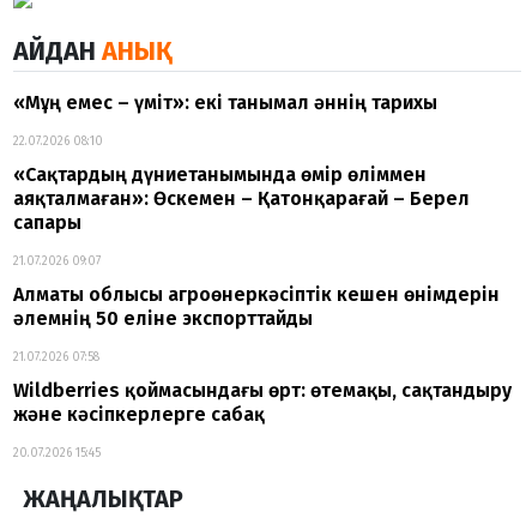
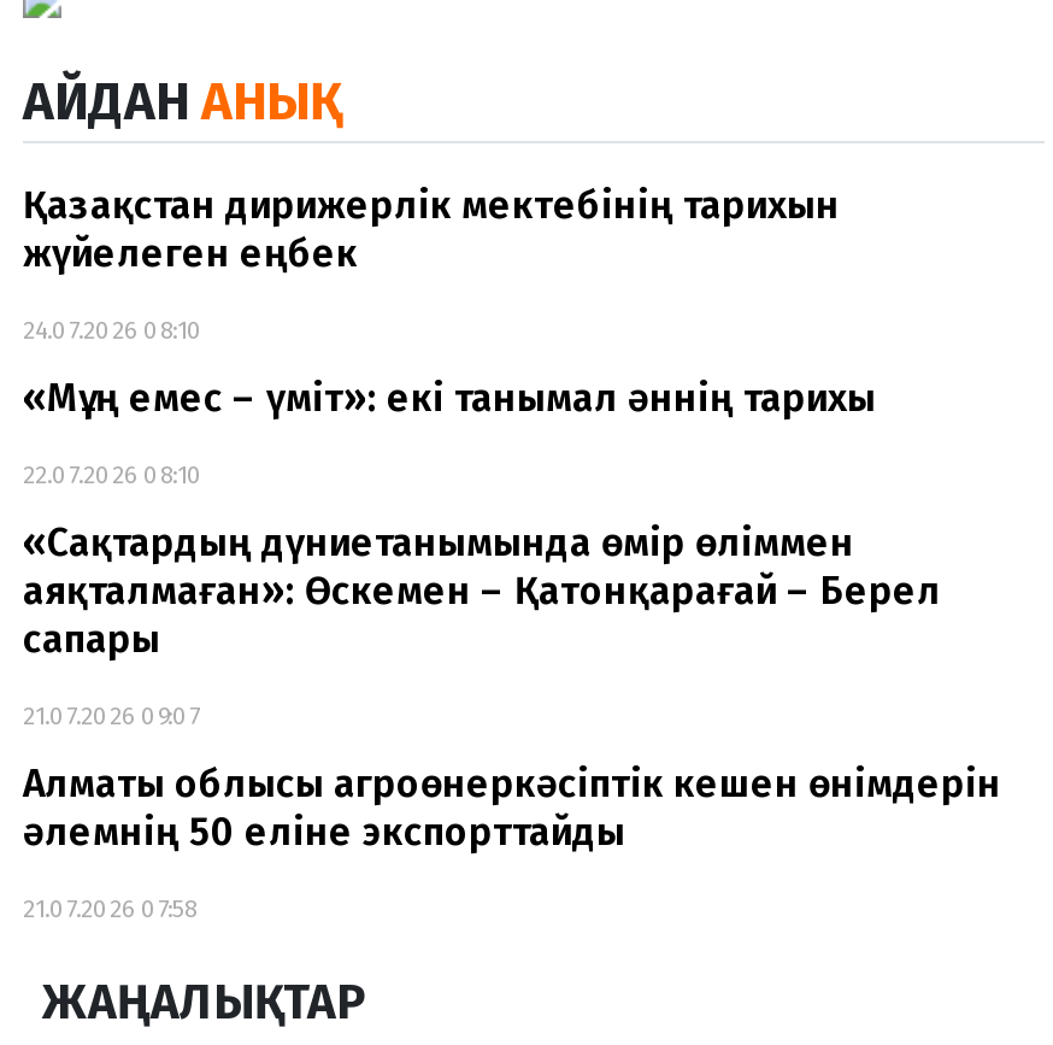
none -> [23,182,840,346] Қазақстан дирижерлік мектебінің тарихын | жүйелеген еңбек | 24.07.2026 08:10
moved [13,91,500,364] -> [23,375,1001,925]: «Мұң емес – үміт»: екі танымал әннің тарихы | 22.07.2026 08:10 | «Сақтардың дүниетанымында өмір өліммен | ... | әлемнің 50 еліне экспорттайды | 21.07.2026 07:58
[13,378,512,460] Wildberries қоймасындағы өрт: өтемақы, сақтандыру | және кәсіпкерлерге сабақ | 20.07.2026 15:45 -> none

